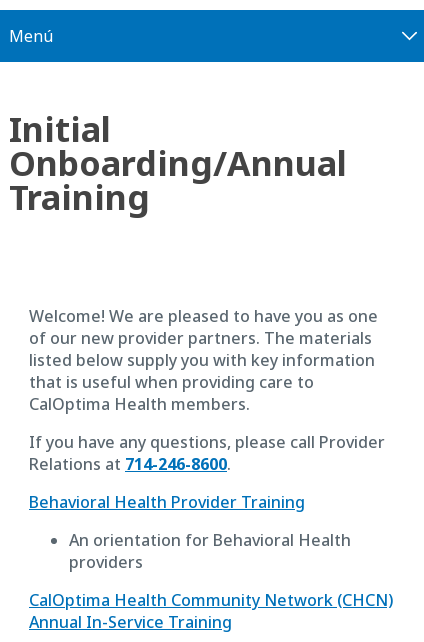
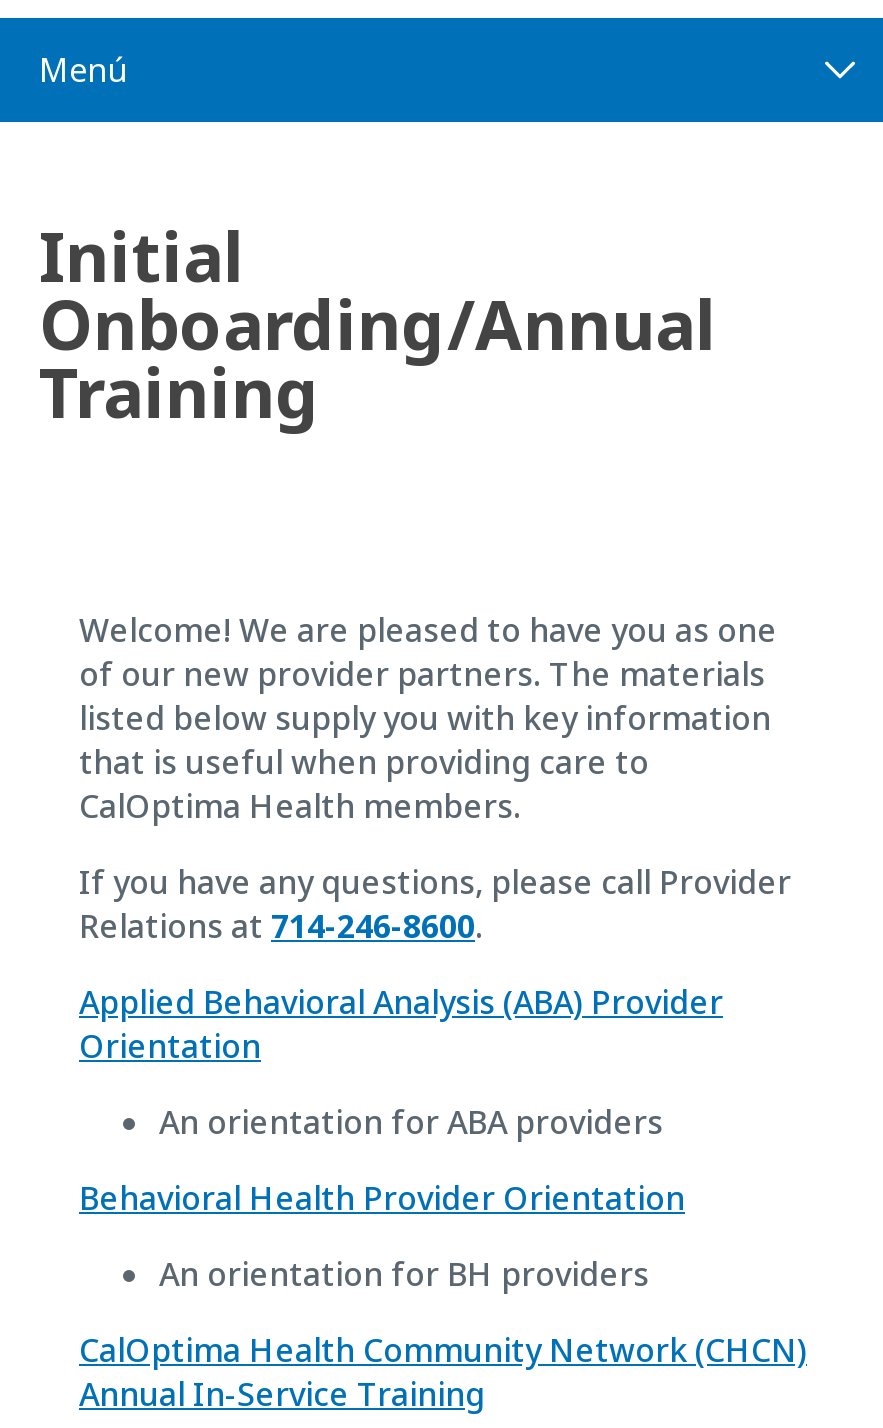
[29,491,351,573] Behavioral Health Provider Training | An orientation for Behavioral Health | providers -> [79,980,723,1296] Applied Behavioral Analysis (ABA) Provider | Orientation | An orientation for ABA providers | Behavioral Health Provider Orientation | An orientation for BH providers

